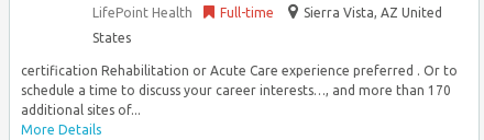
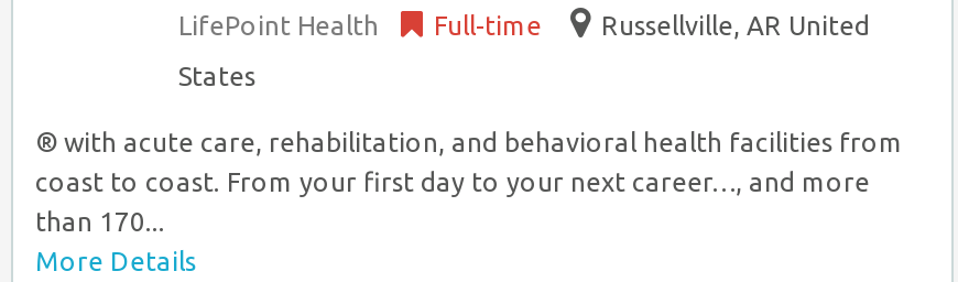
[304,5,442,20] Sierra Vista, AZ United -> [601,11,870,40] Russellville, AR United
[21,63,458,117] certification Rehabilitation or Acute Care experience preferred . Or to | schedule a time to discuss your career interests…, and more than 170 | additional sites of... -> [35,128,903,236] ® with acute care, rehabilitation, and behavioral health facilities from | coast to coast. From your first day to your next career…, and more | than 170...

